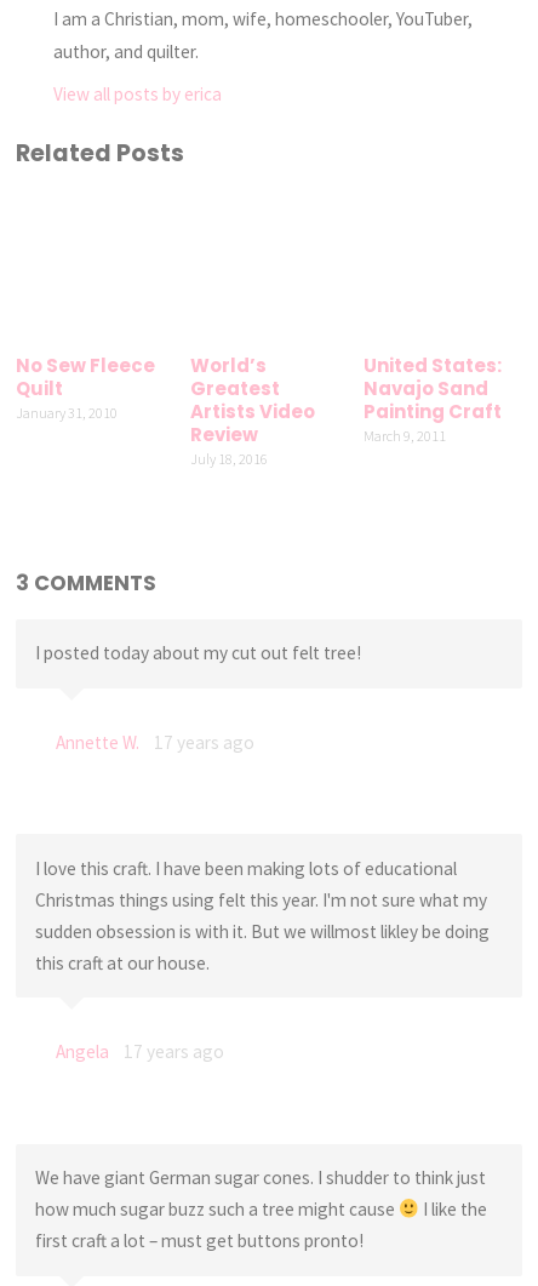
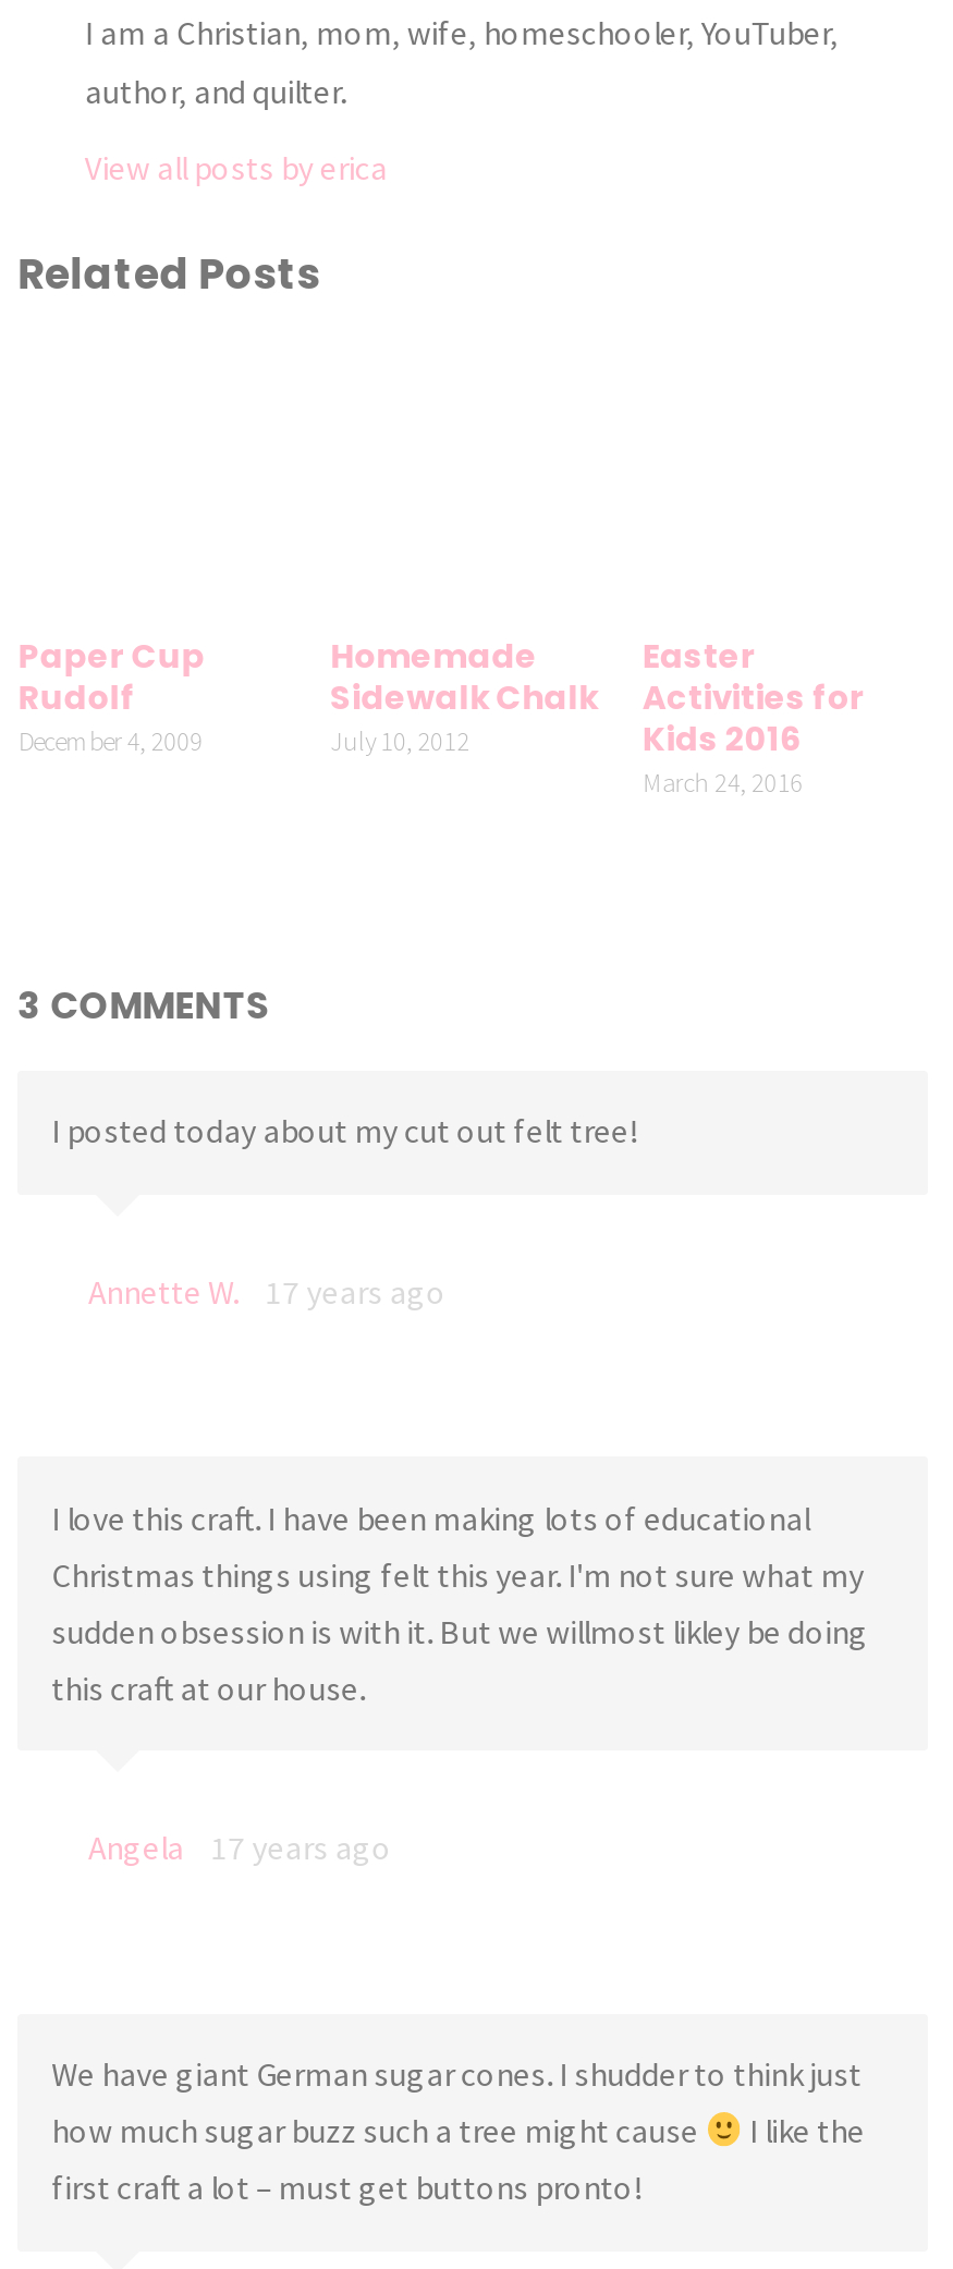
[16,352,155,421] No Sew Fleece | Quilt | January 31, 2010 -> [18,632,205,756] Paper Cup | Rudolf | December 4, 2009
[190,352,315,467] World’s | Greatest | Artists Video | Review | July 18, 2016 -> [330,632,598,756] Homemade | Sidewalk Chalk | July 10, 2012
[363,352,502,444] United States: | Navajo Sand | Painting Craft | March 9, 2011 -> [642,632,865,798] Easter | Activities for | Kids 2016 | March 24, 2016

